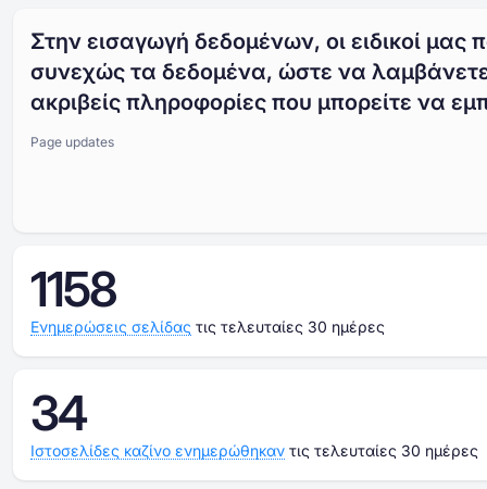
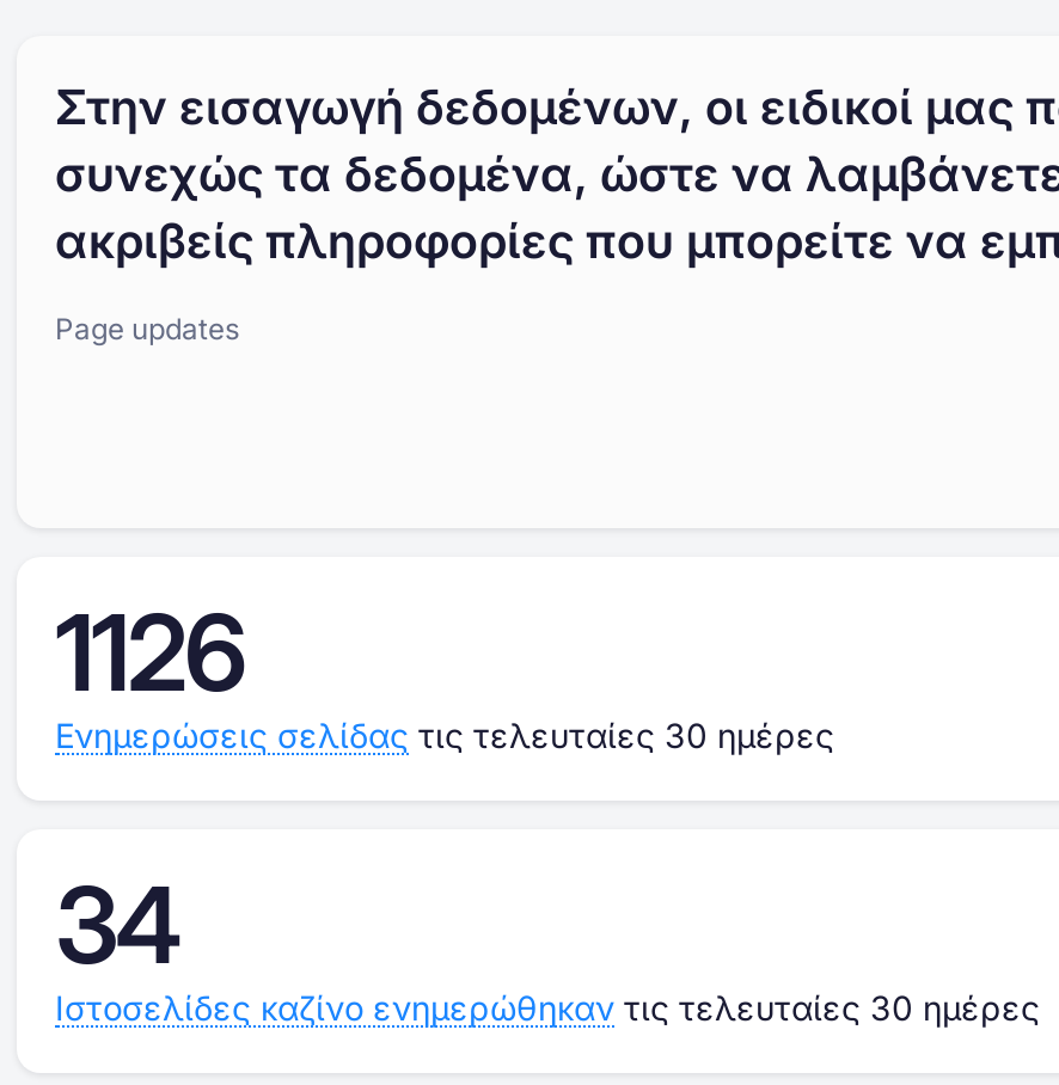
[30,260,116,318] 1158 -> [55,588,244,717] 1126

